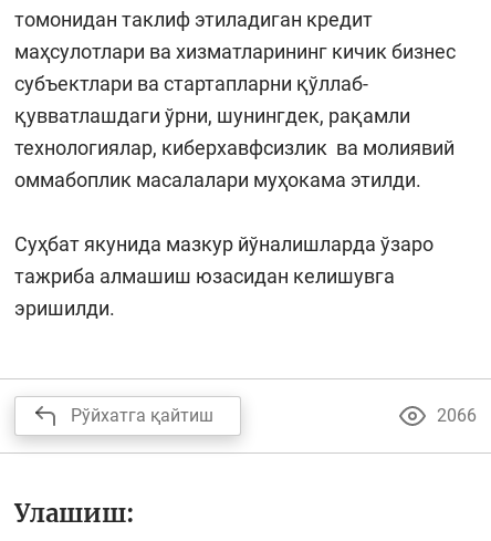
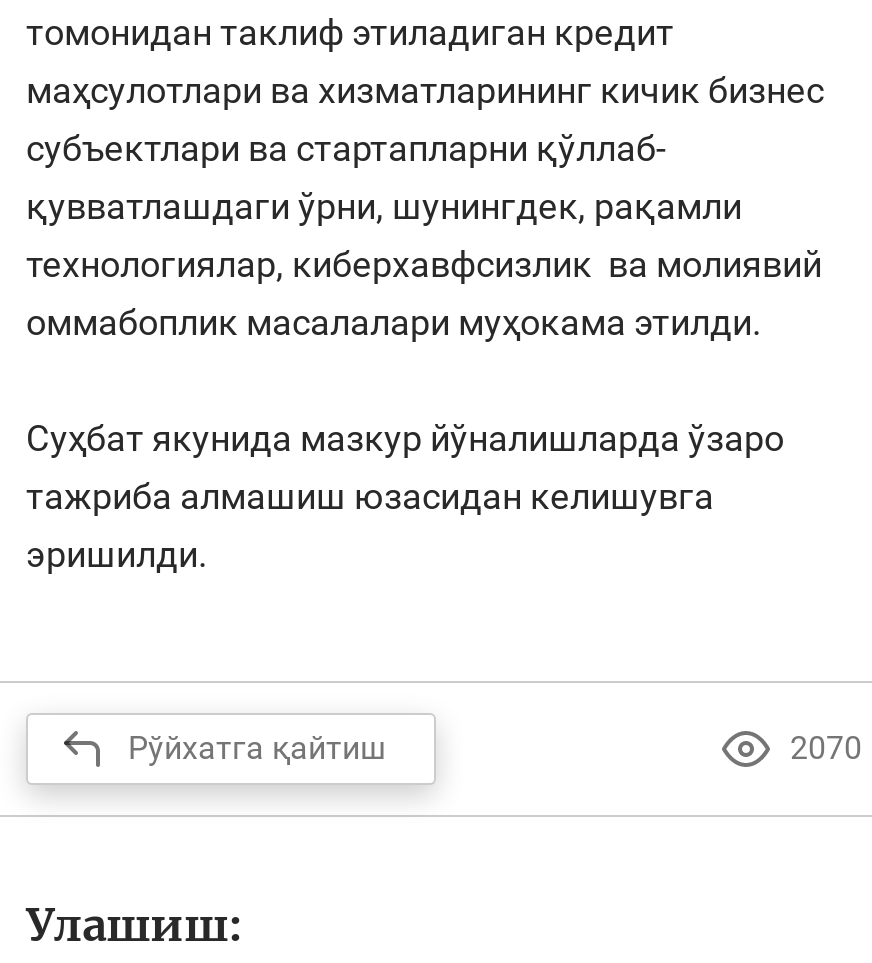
[437,405,477,426] 2066 -> [790,730,862,768] 2070

